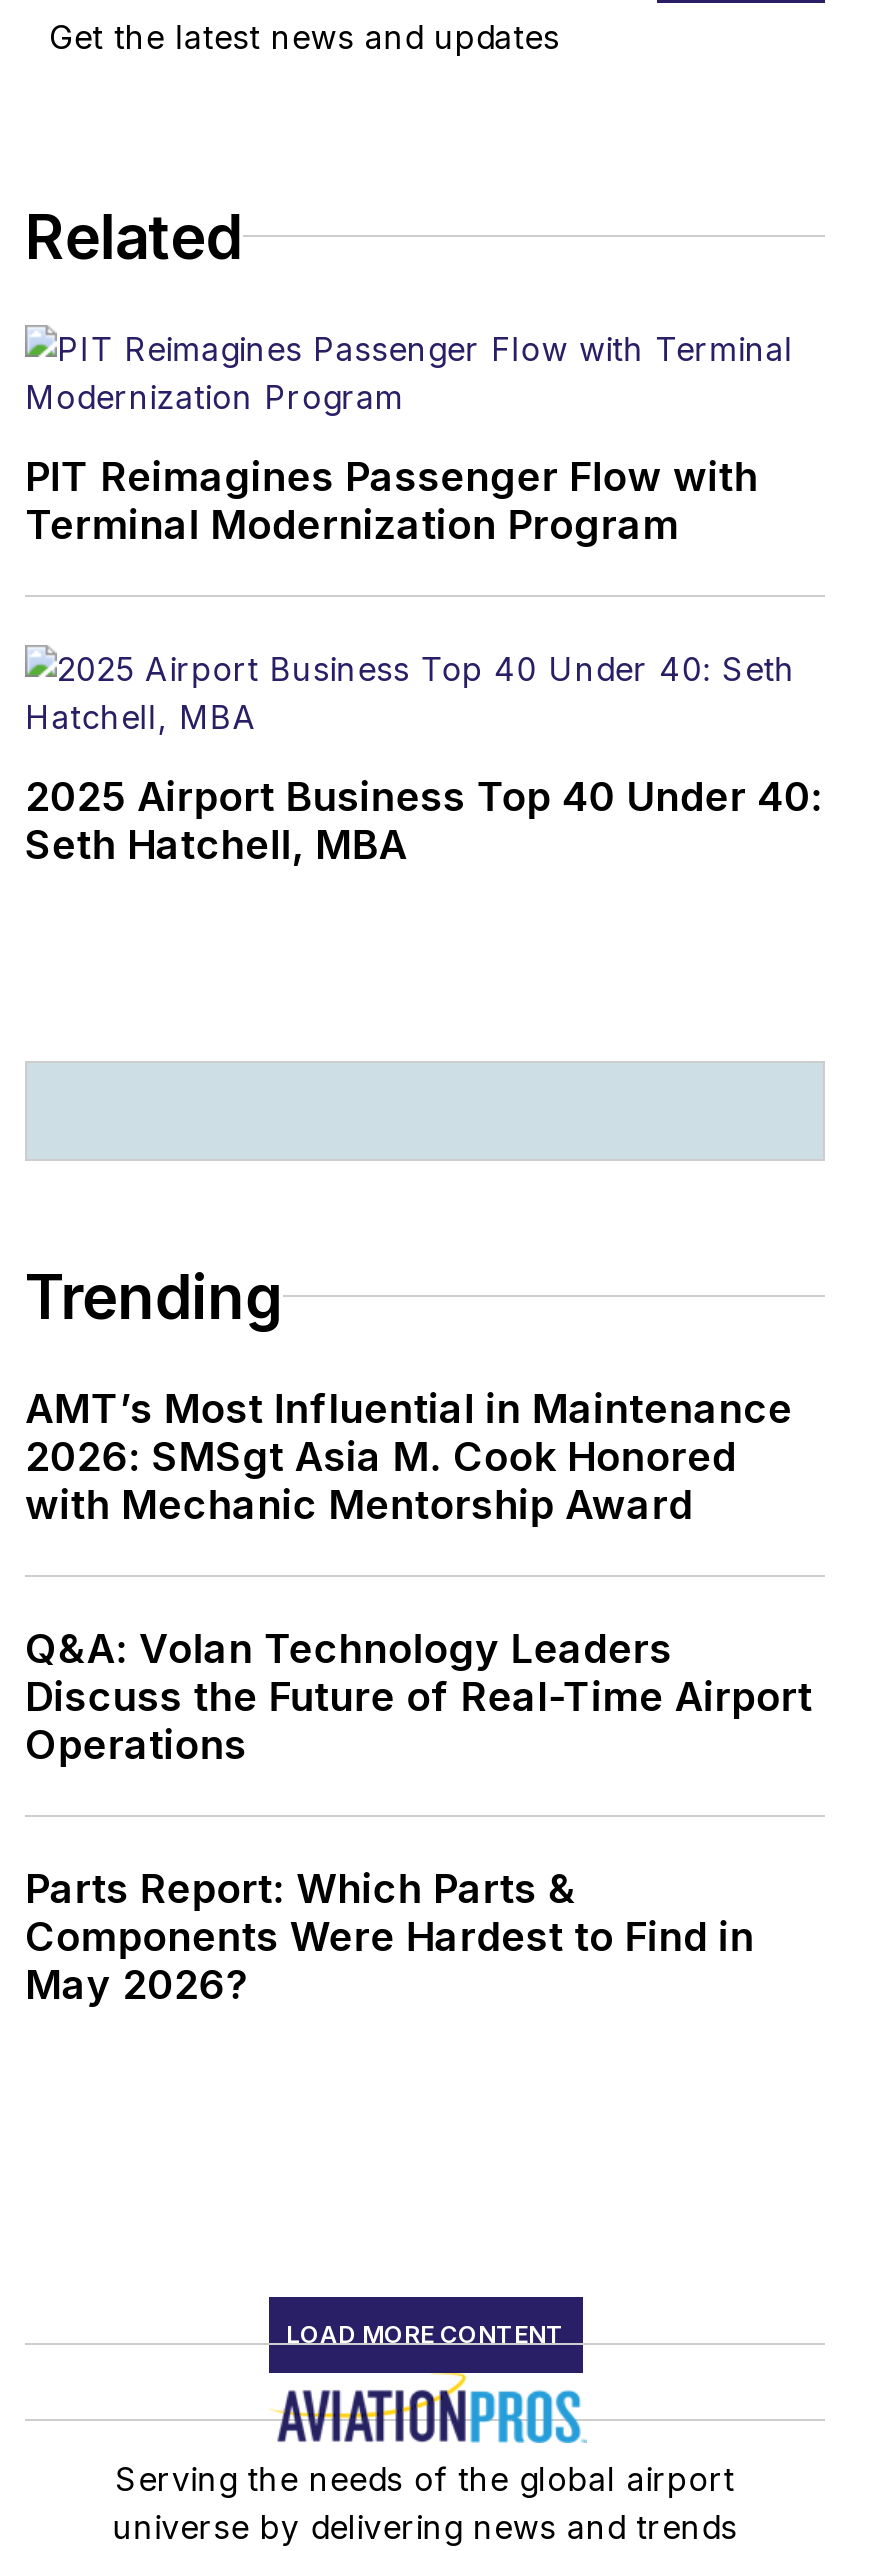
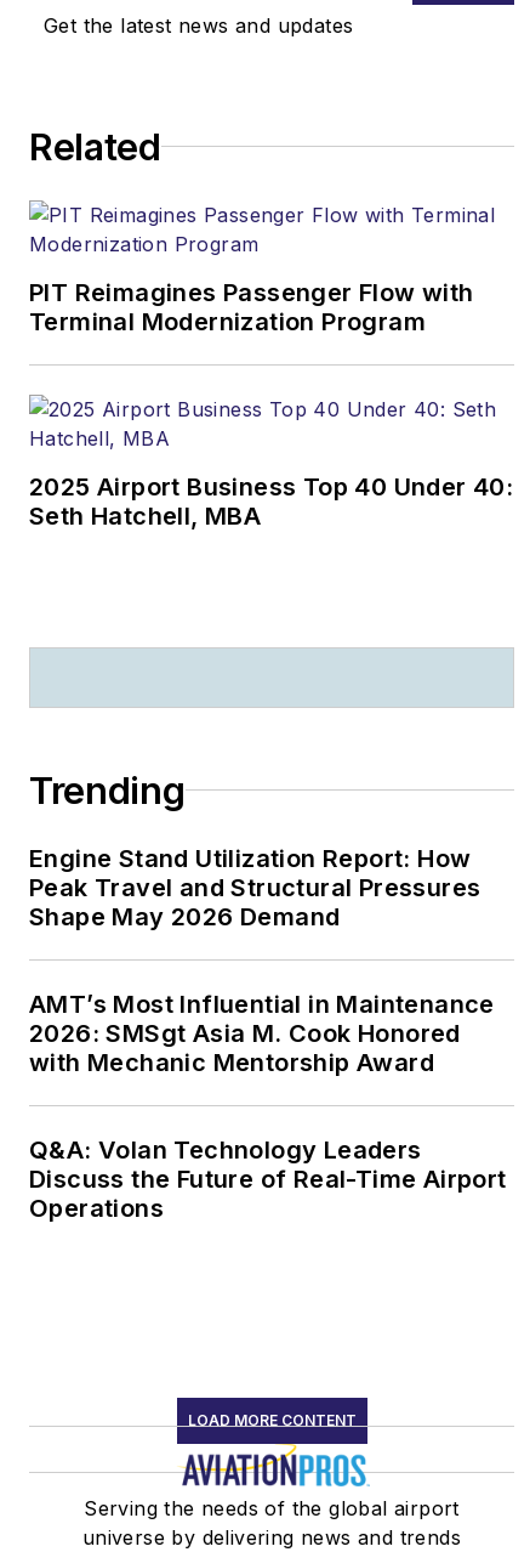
none -> [29,844,481,931] Engine Stand Utilization Report: How | Peak Travel and Structural Pressures | Shape May 2026 Demand
moved [25,1385,816,1769] -> [29,989,509,1223]: AMT’s Most Influential in Maintenance | 2026: SMSgt Asia M. Cook Honored | with Mechanic Mentorship Award | Q&A: Volan Technology Leaders | Discuss the Future of Real-Time Airport | Operations
[25,1865,754,2009] Parts Report: Which Parts & | Components Were Hardest to Find in | May 2026? -> none

